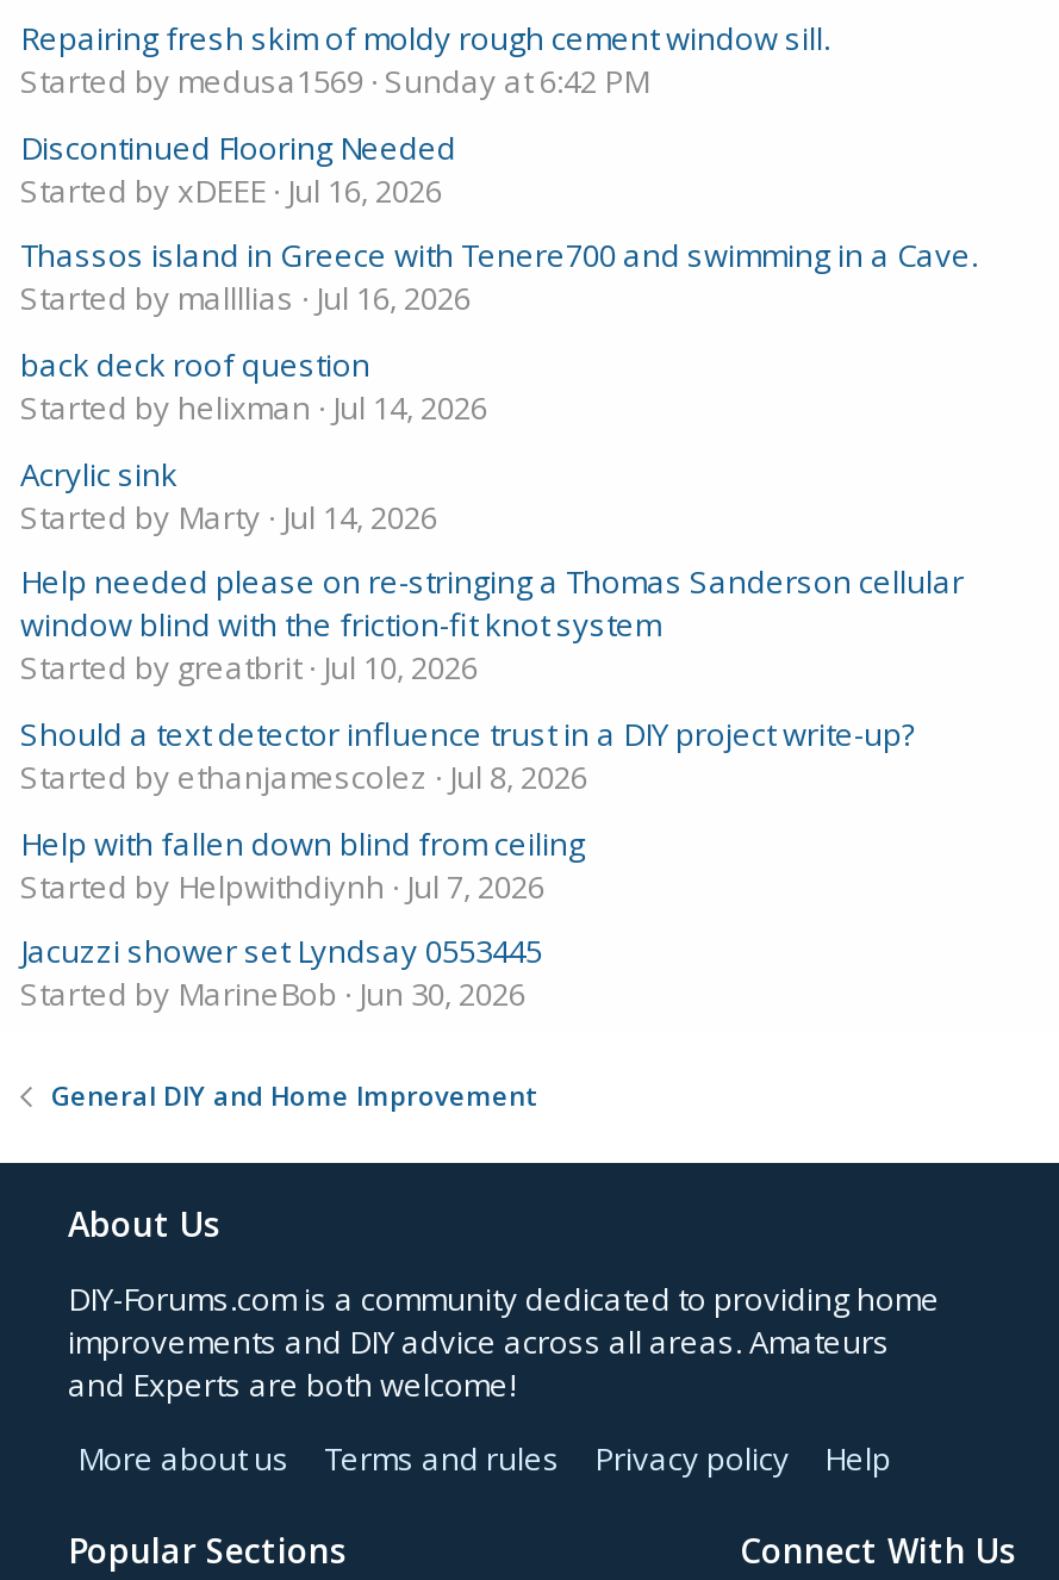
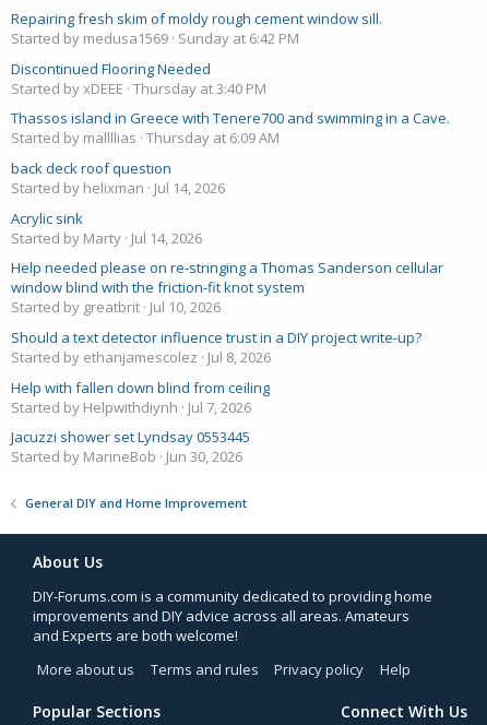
[20,168,442,211] Started by xDEEE Jul 16, 2026 -> [11,78,266,98] Started by xDEEE Thursday at 3:40 PM
[20,277,471,320] Started by mallllias Jul 16, 2026 -> [11,128,280,148] Started by mallllias Thursday at 6:09 AM

